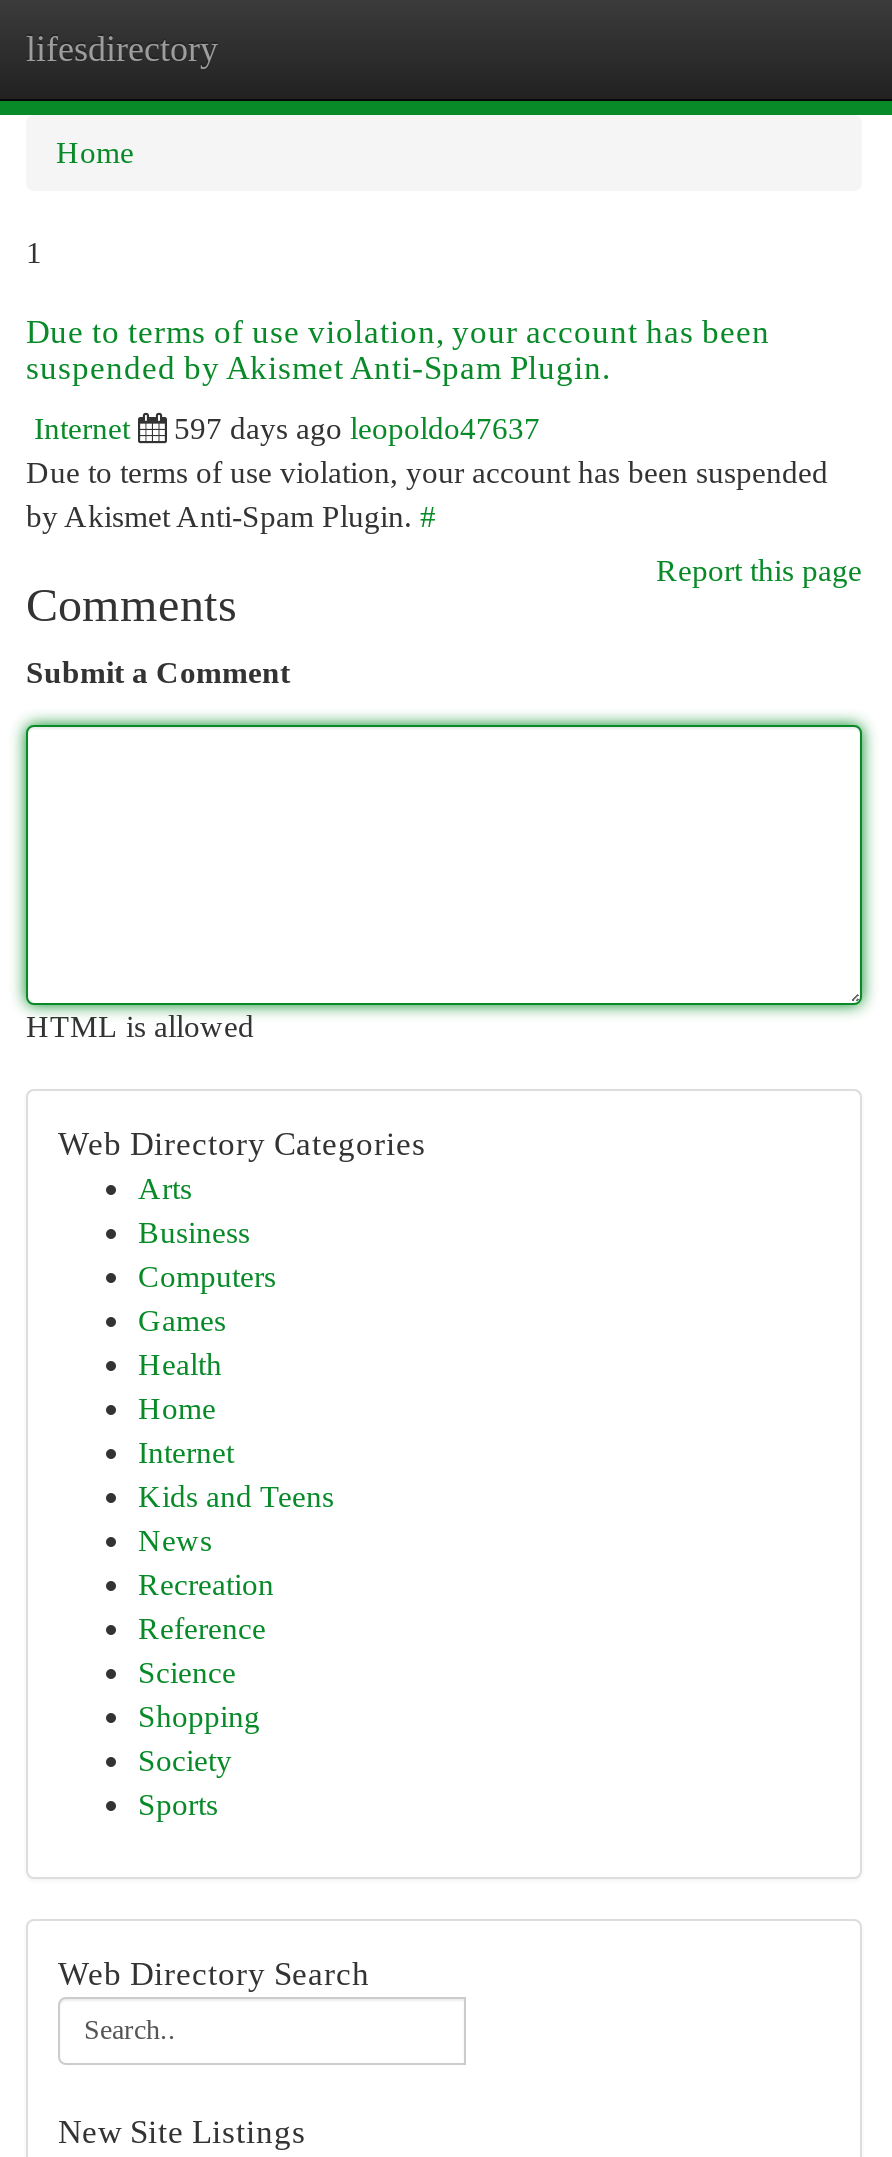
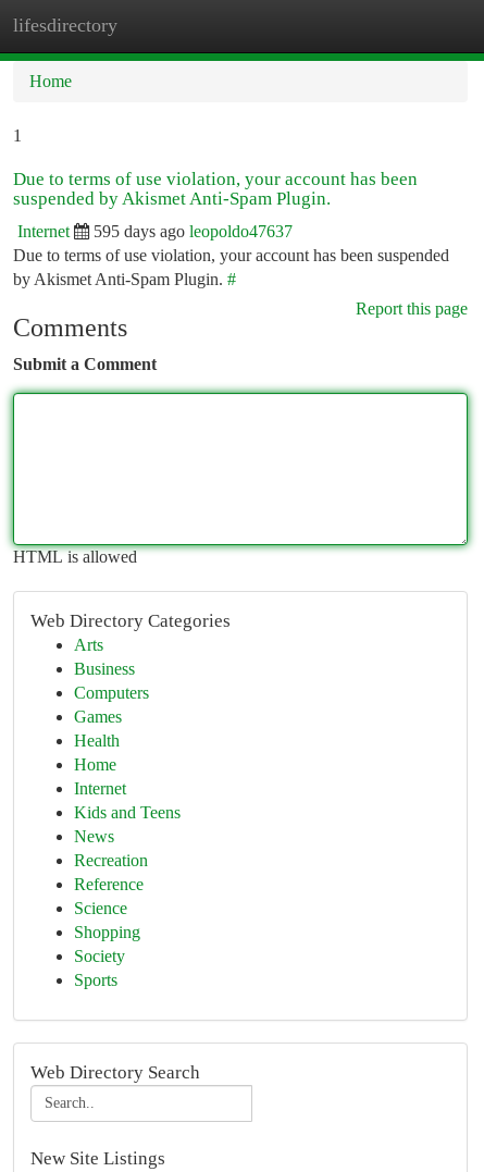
[174,411,540,445] 597 days ago leopoldo47637 -> [94,222,293,240] 595 days ago leopoldo47637

